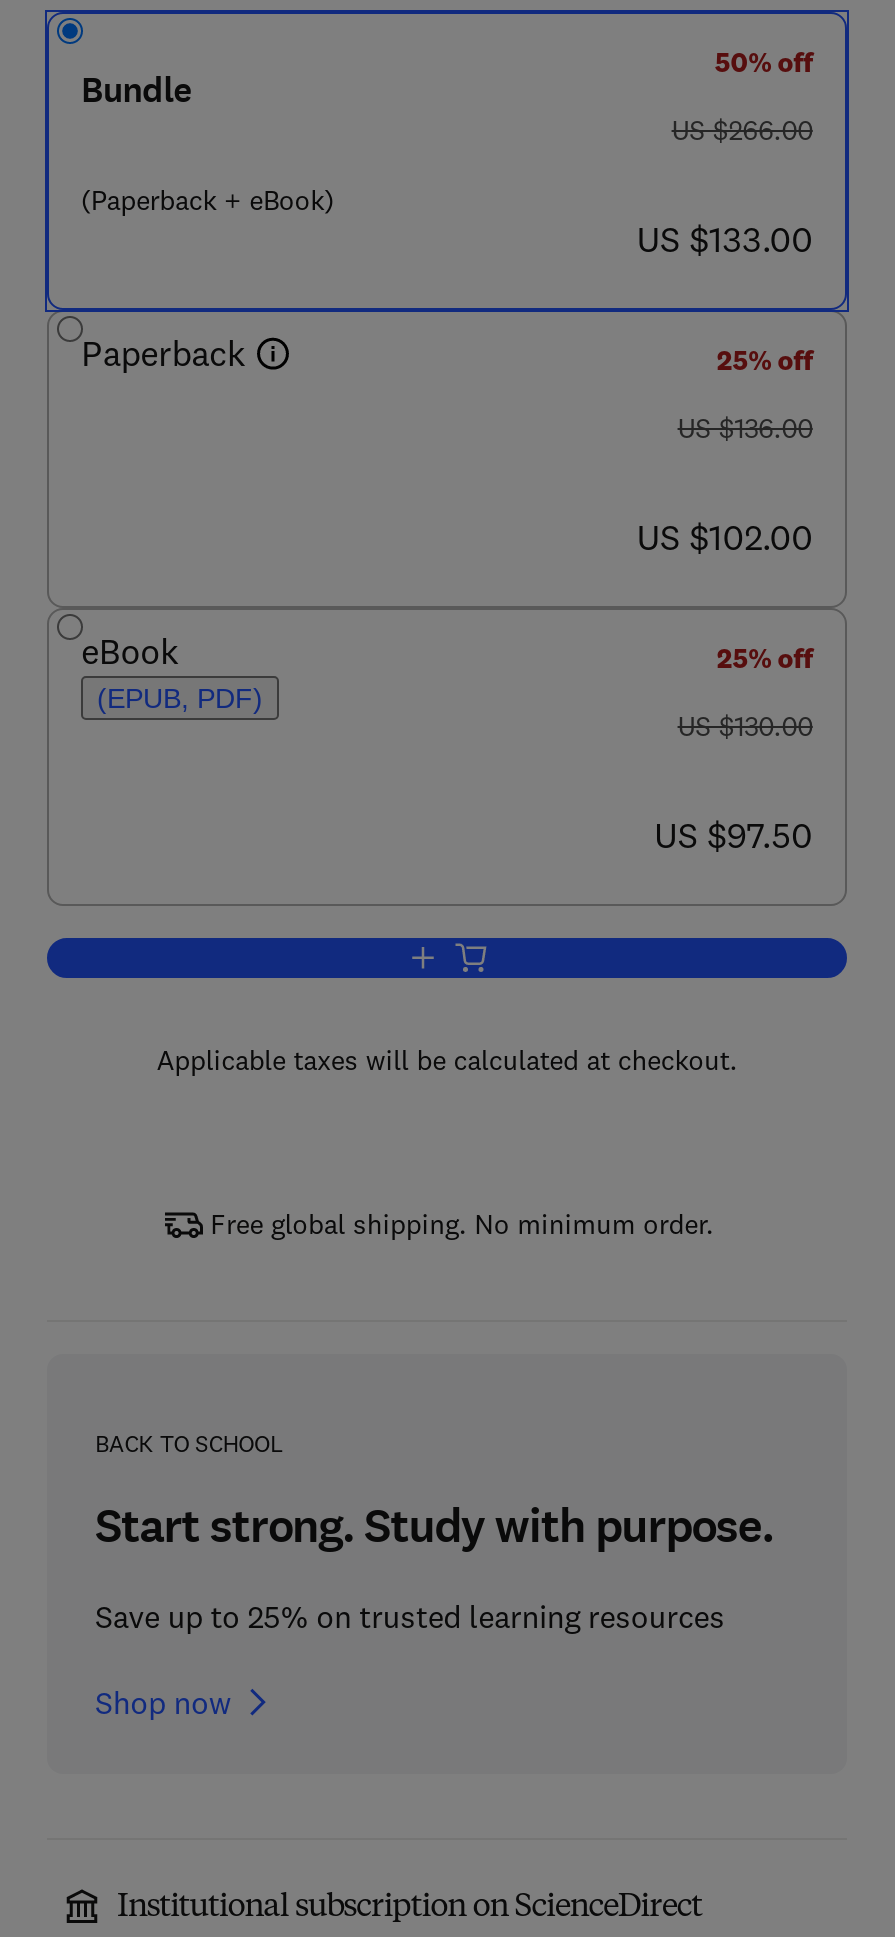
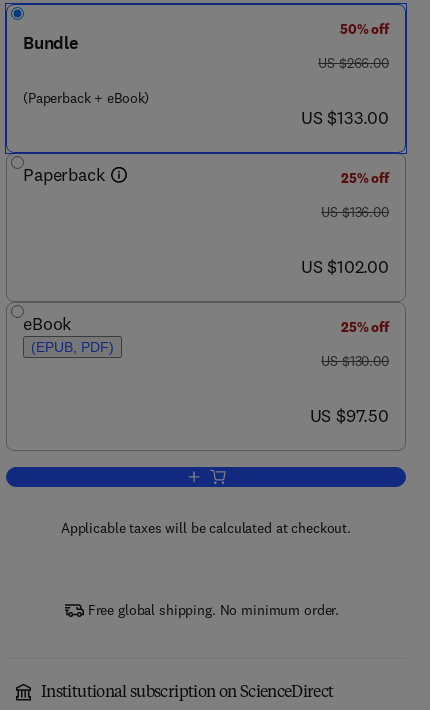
[95,1428,774,1722] BACK TO SCHOOL | Start strong. Study with purpose. | Save up to 25% on trusted learning resources | Shop now -> none

